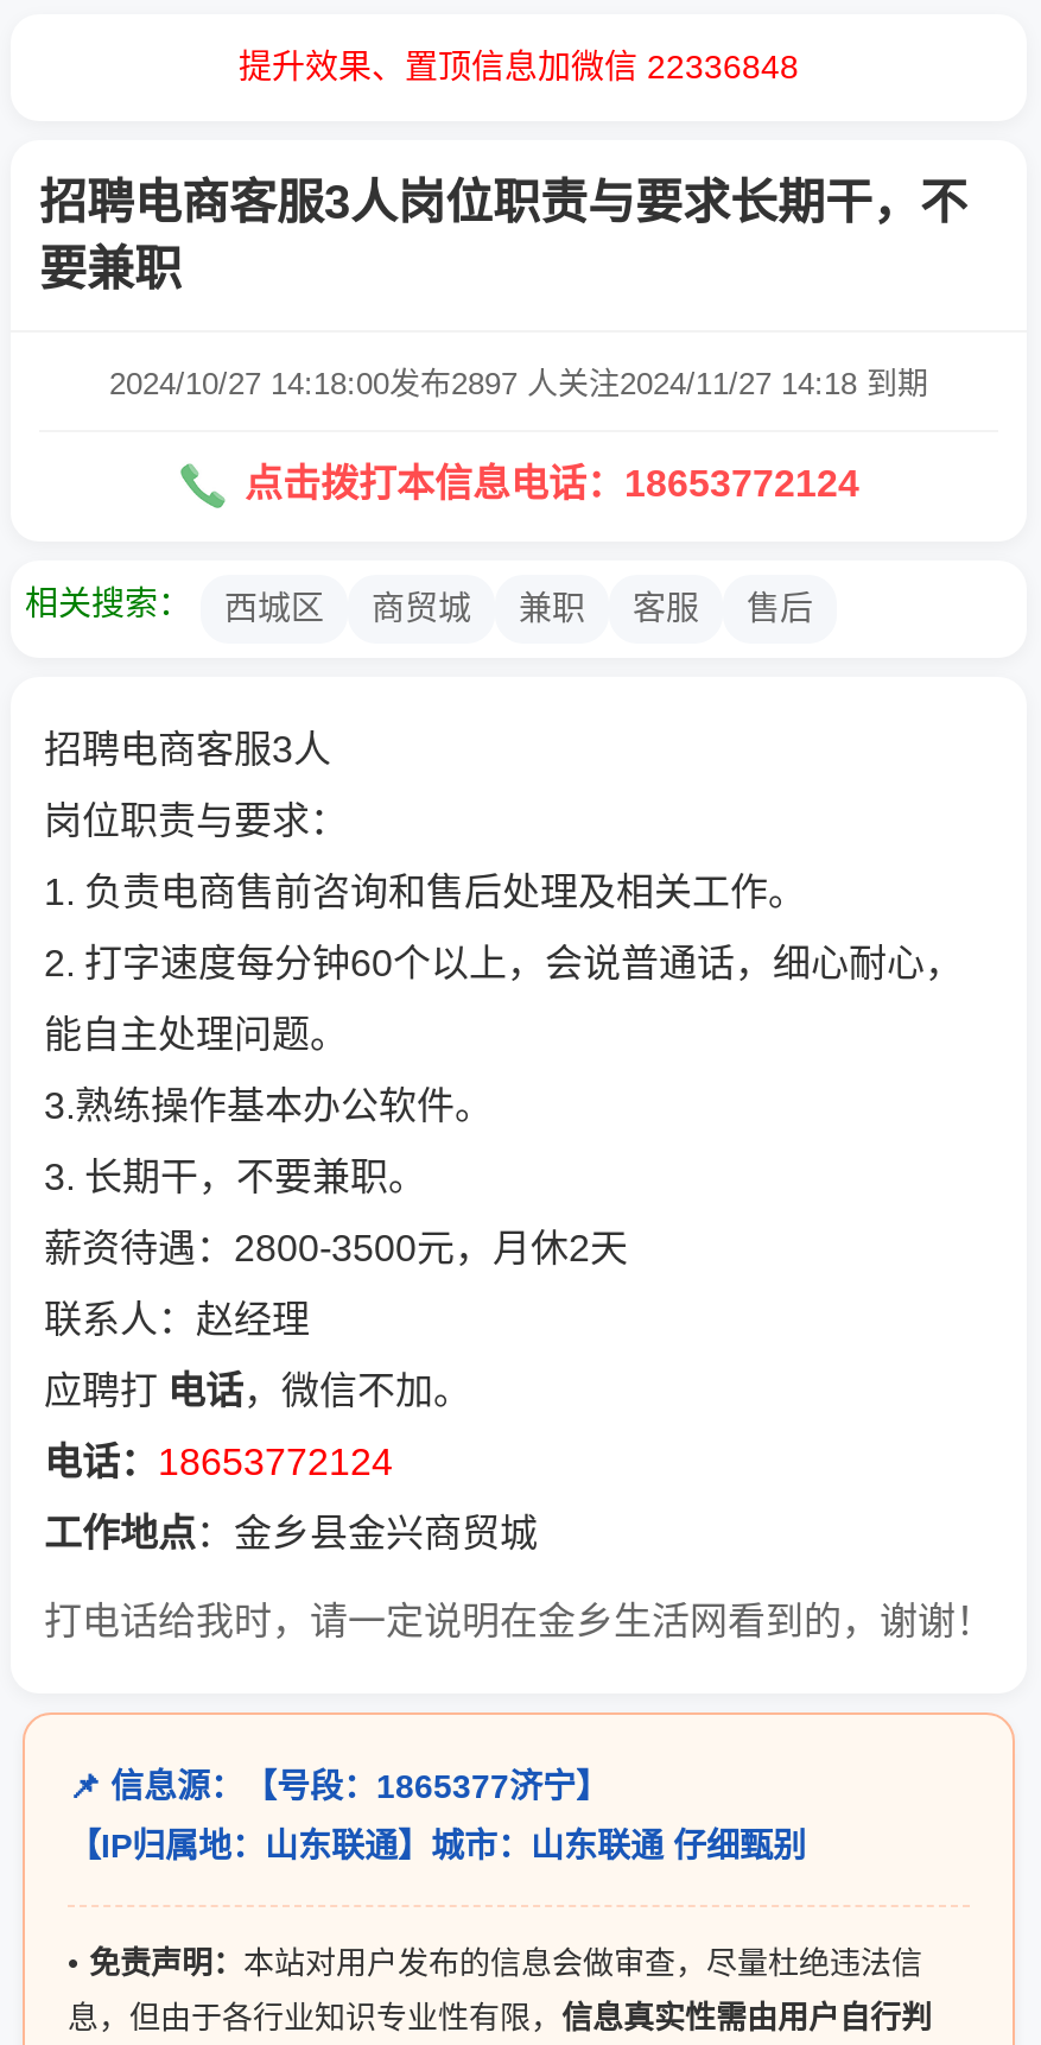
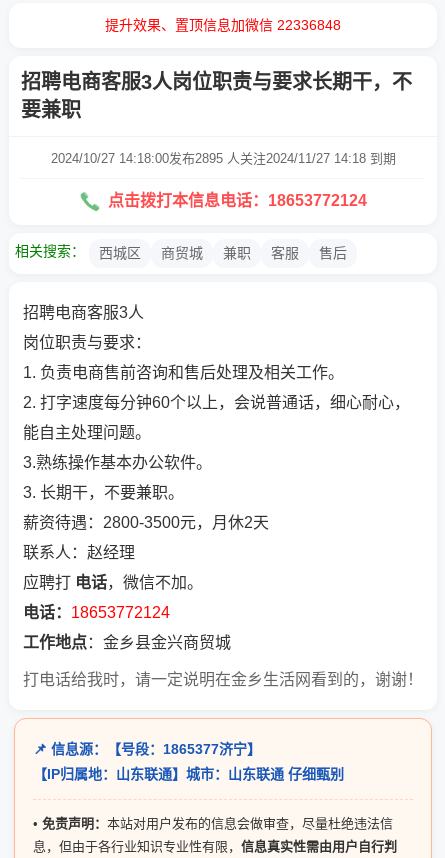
[109,366,928,401] 2024/10/27 14:18:00发布2897 人关注2024/11/27 14:18 到期 -> [50,151,395,166] 2024/10/27 14:18:00发布2895 人关注2024/11/27 14:18 到期

